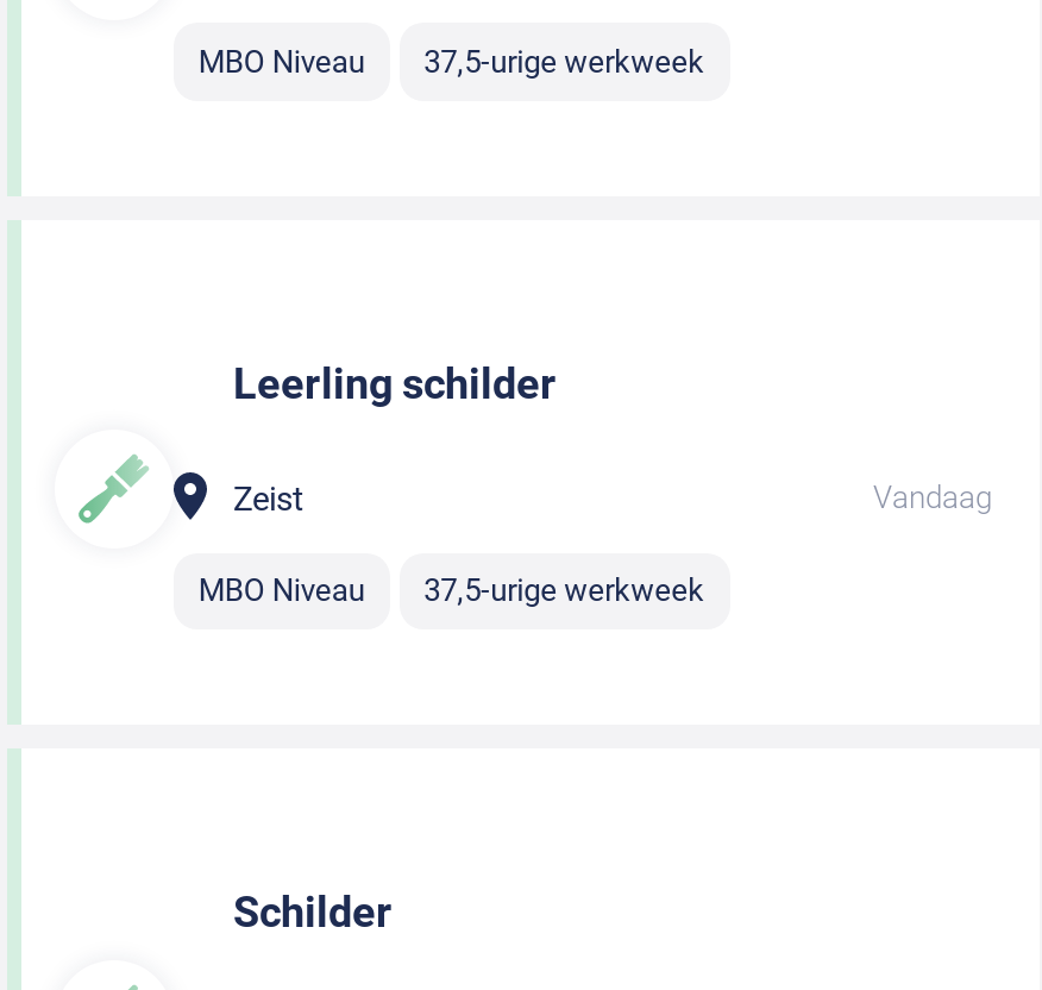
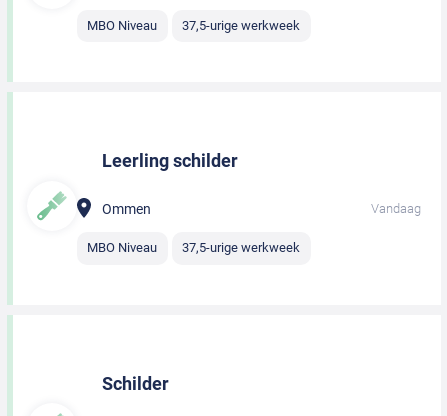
[233,479,305,517] Zeist -> [102,201,151,217] Ommen

